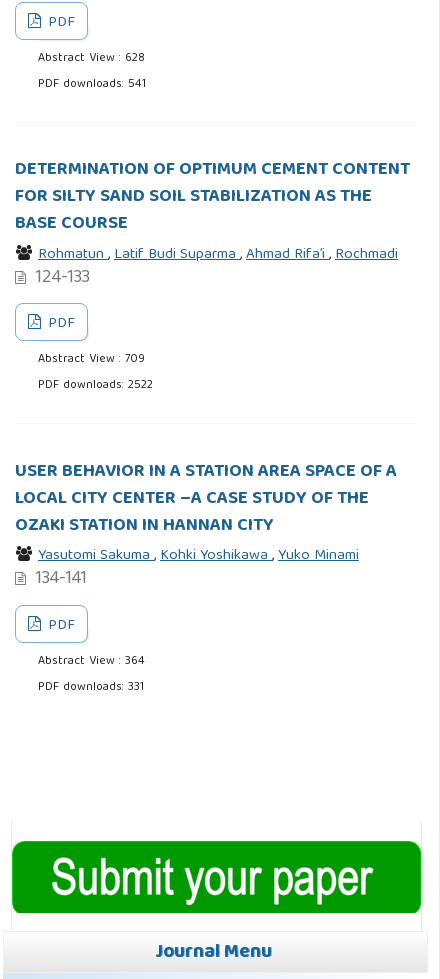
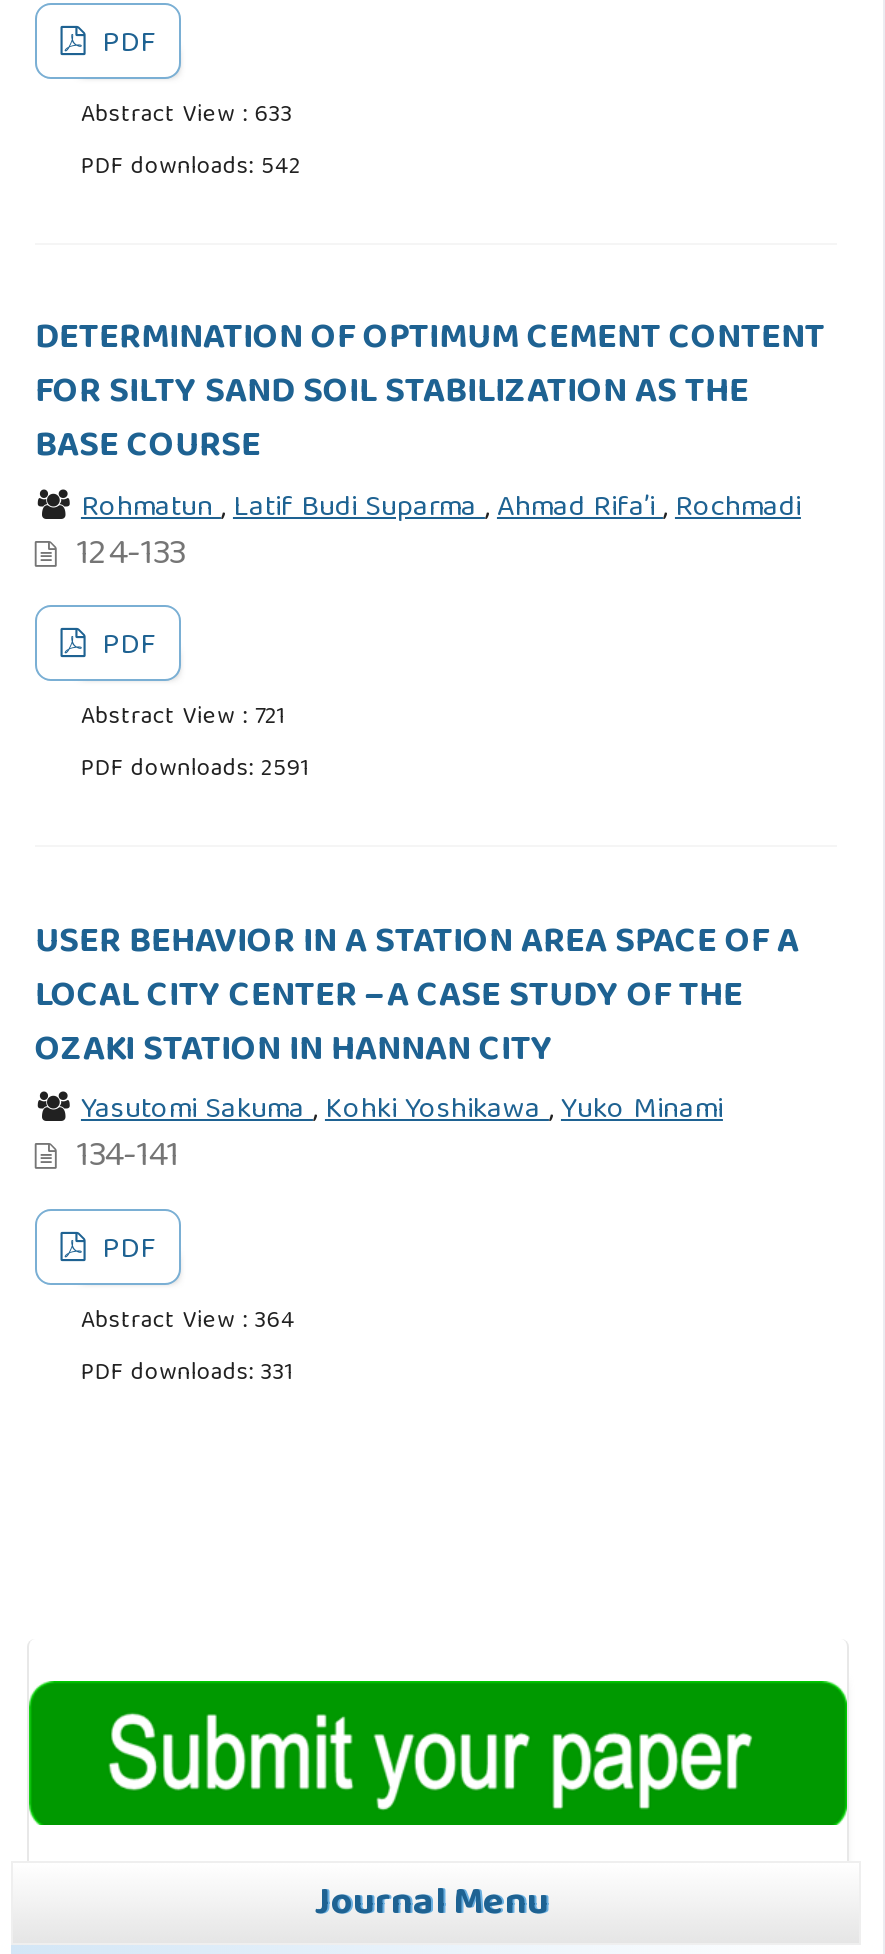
[38,48,145,69] Abstract View : 628 -> [81,95,293,137] Abstract View : 633
[38,74,146,95] PDF downloads: 541 -> [81,147,301,189] PDF downloads: 542
[38,349,145,370] Abstract View : 709 -> [81,698,285,740] Abstract View : 721
[38,375,153,396] PDF downloads: 2522 -> [81,750,309,792] PDF downloads: 2591

